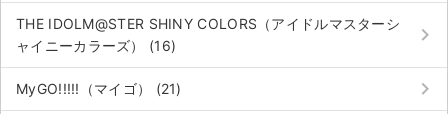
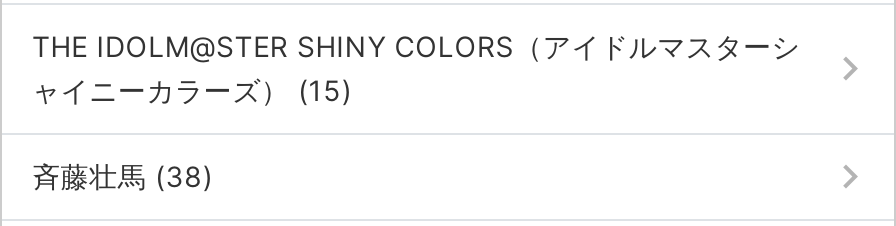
[16,36,176,53] ャイニーカラーズ） (16) -> [32,72,352,106] ャイニーカラーズ） (15)
[16,79,182,96] MyGO!!!!!（マイゴ） (21) -> [32,158,213,192] 斉藤壮馬 (38)

